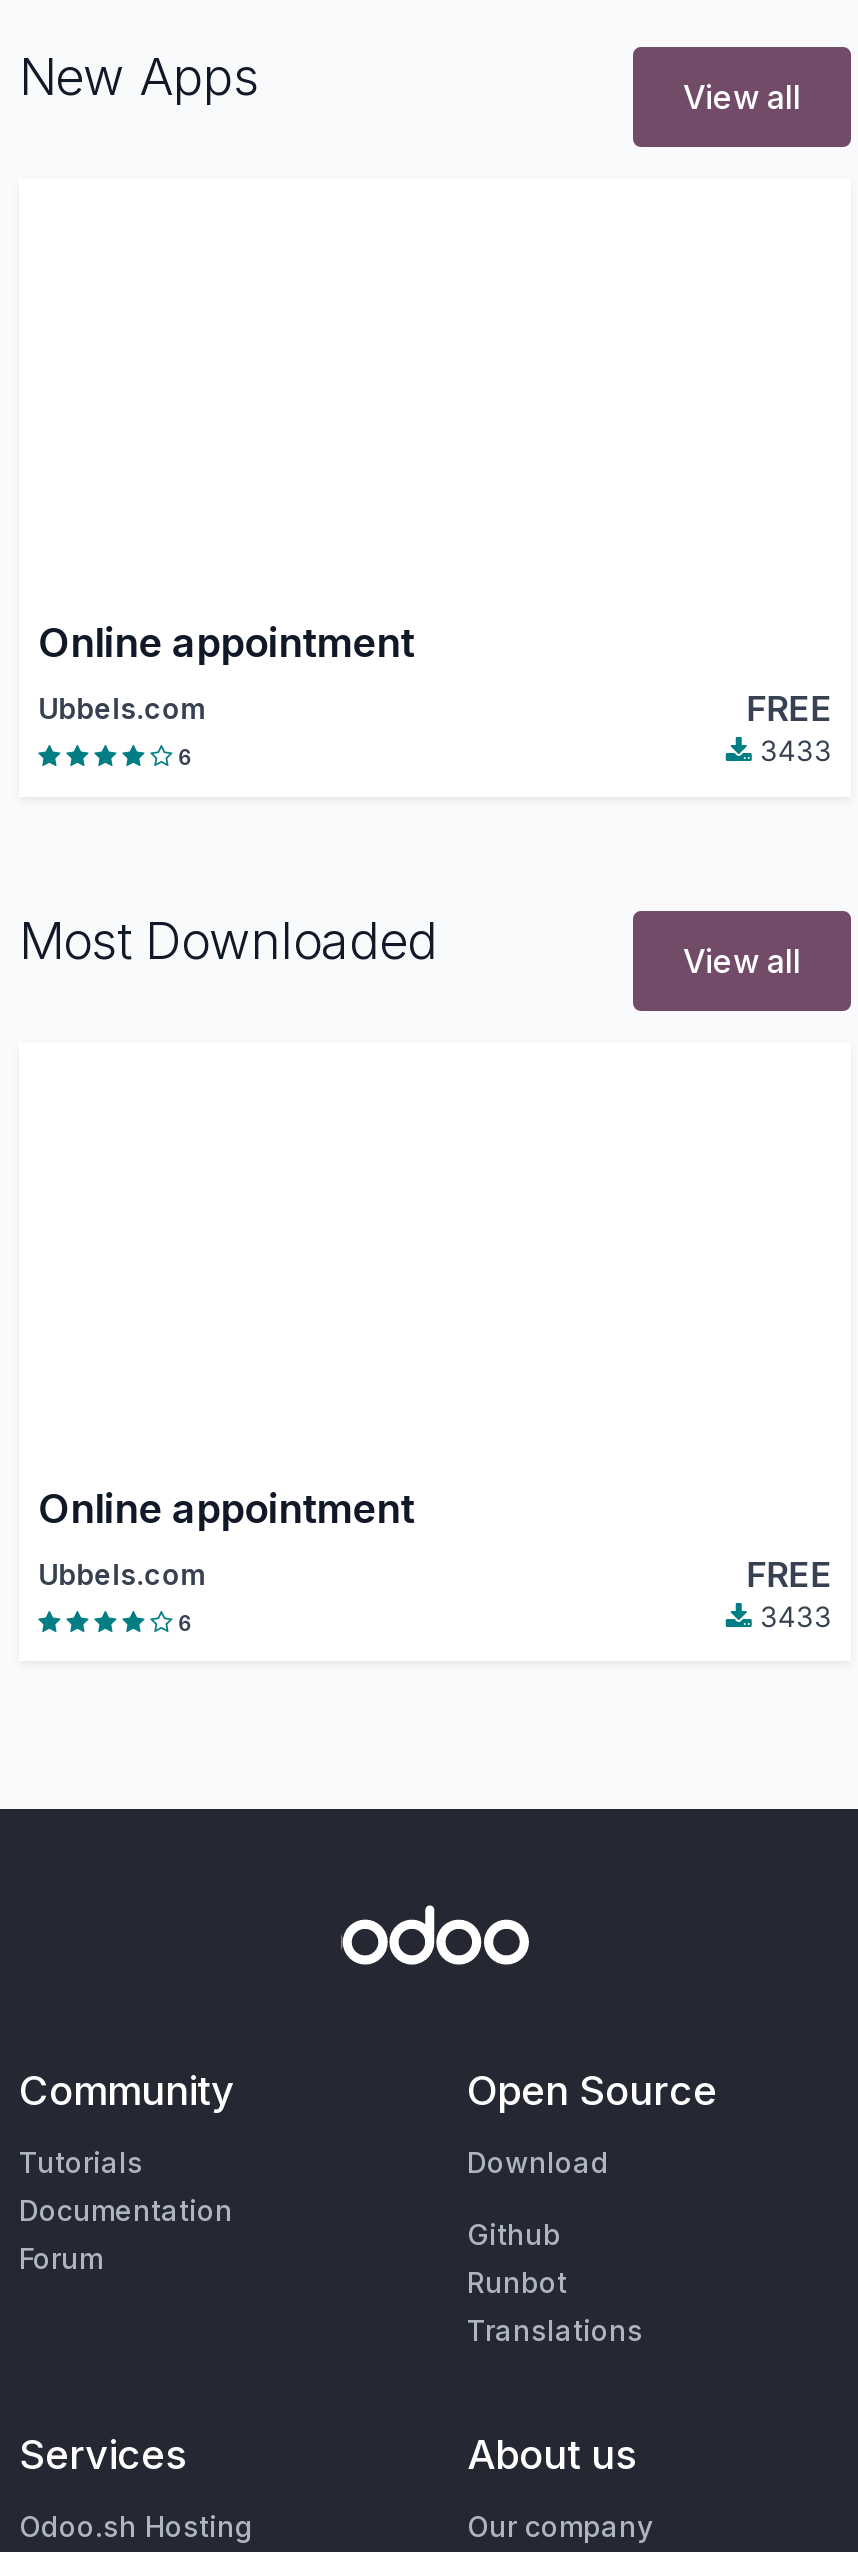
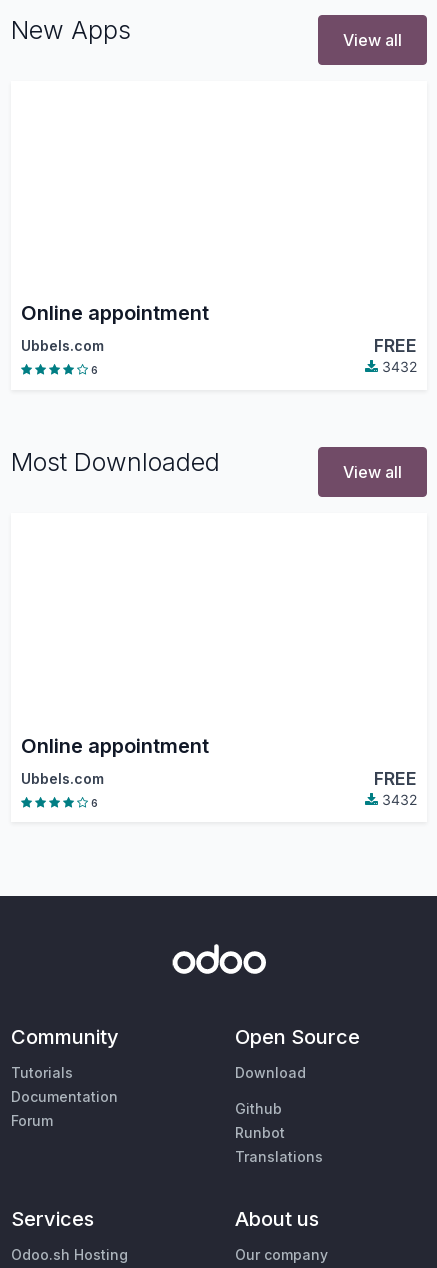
[752,733,832,767] 3433 -> [378,358,417,375] 3432
[752,1599,832,1633] 3433 -> [378,791,417,808] 3432

